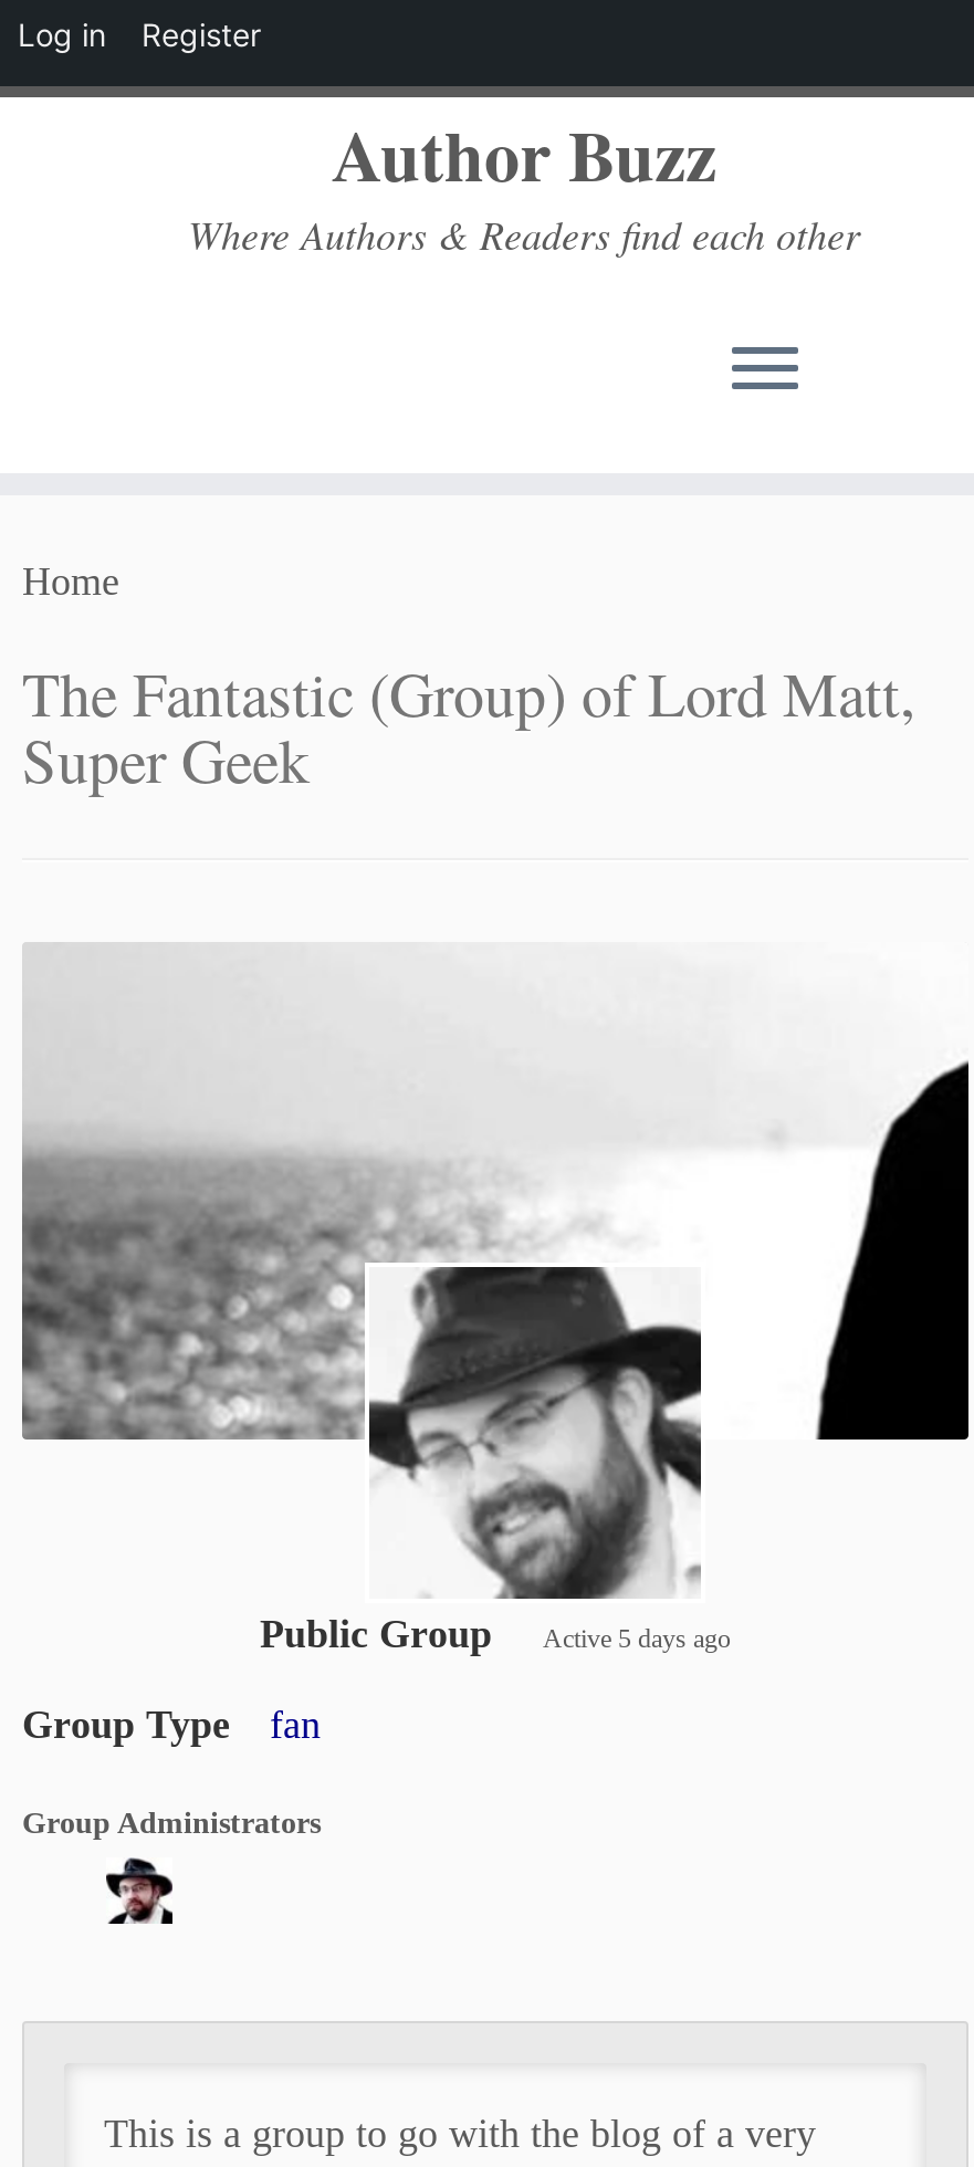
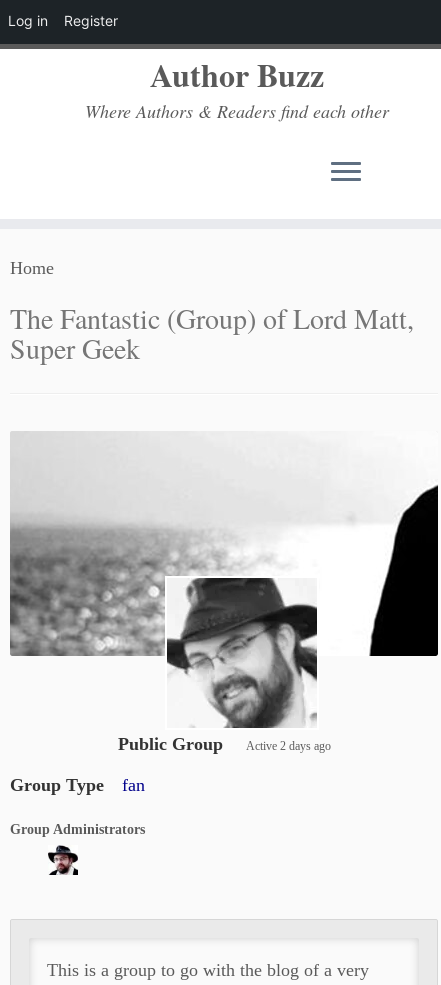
[543,1623,731,1654] Active 5 days ago -> [245,739,330,753] Active 2 days ago

